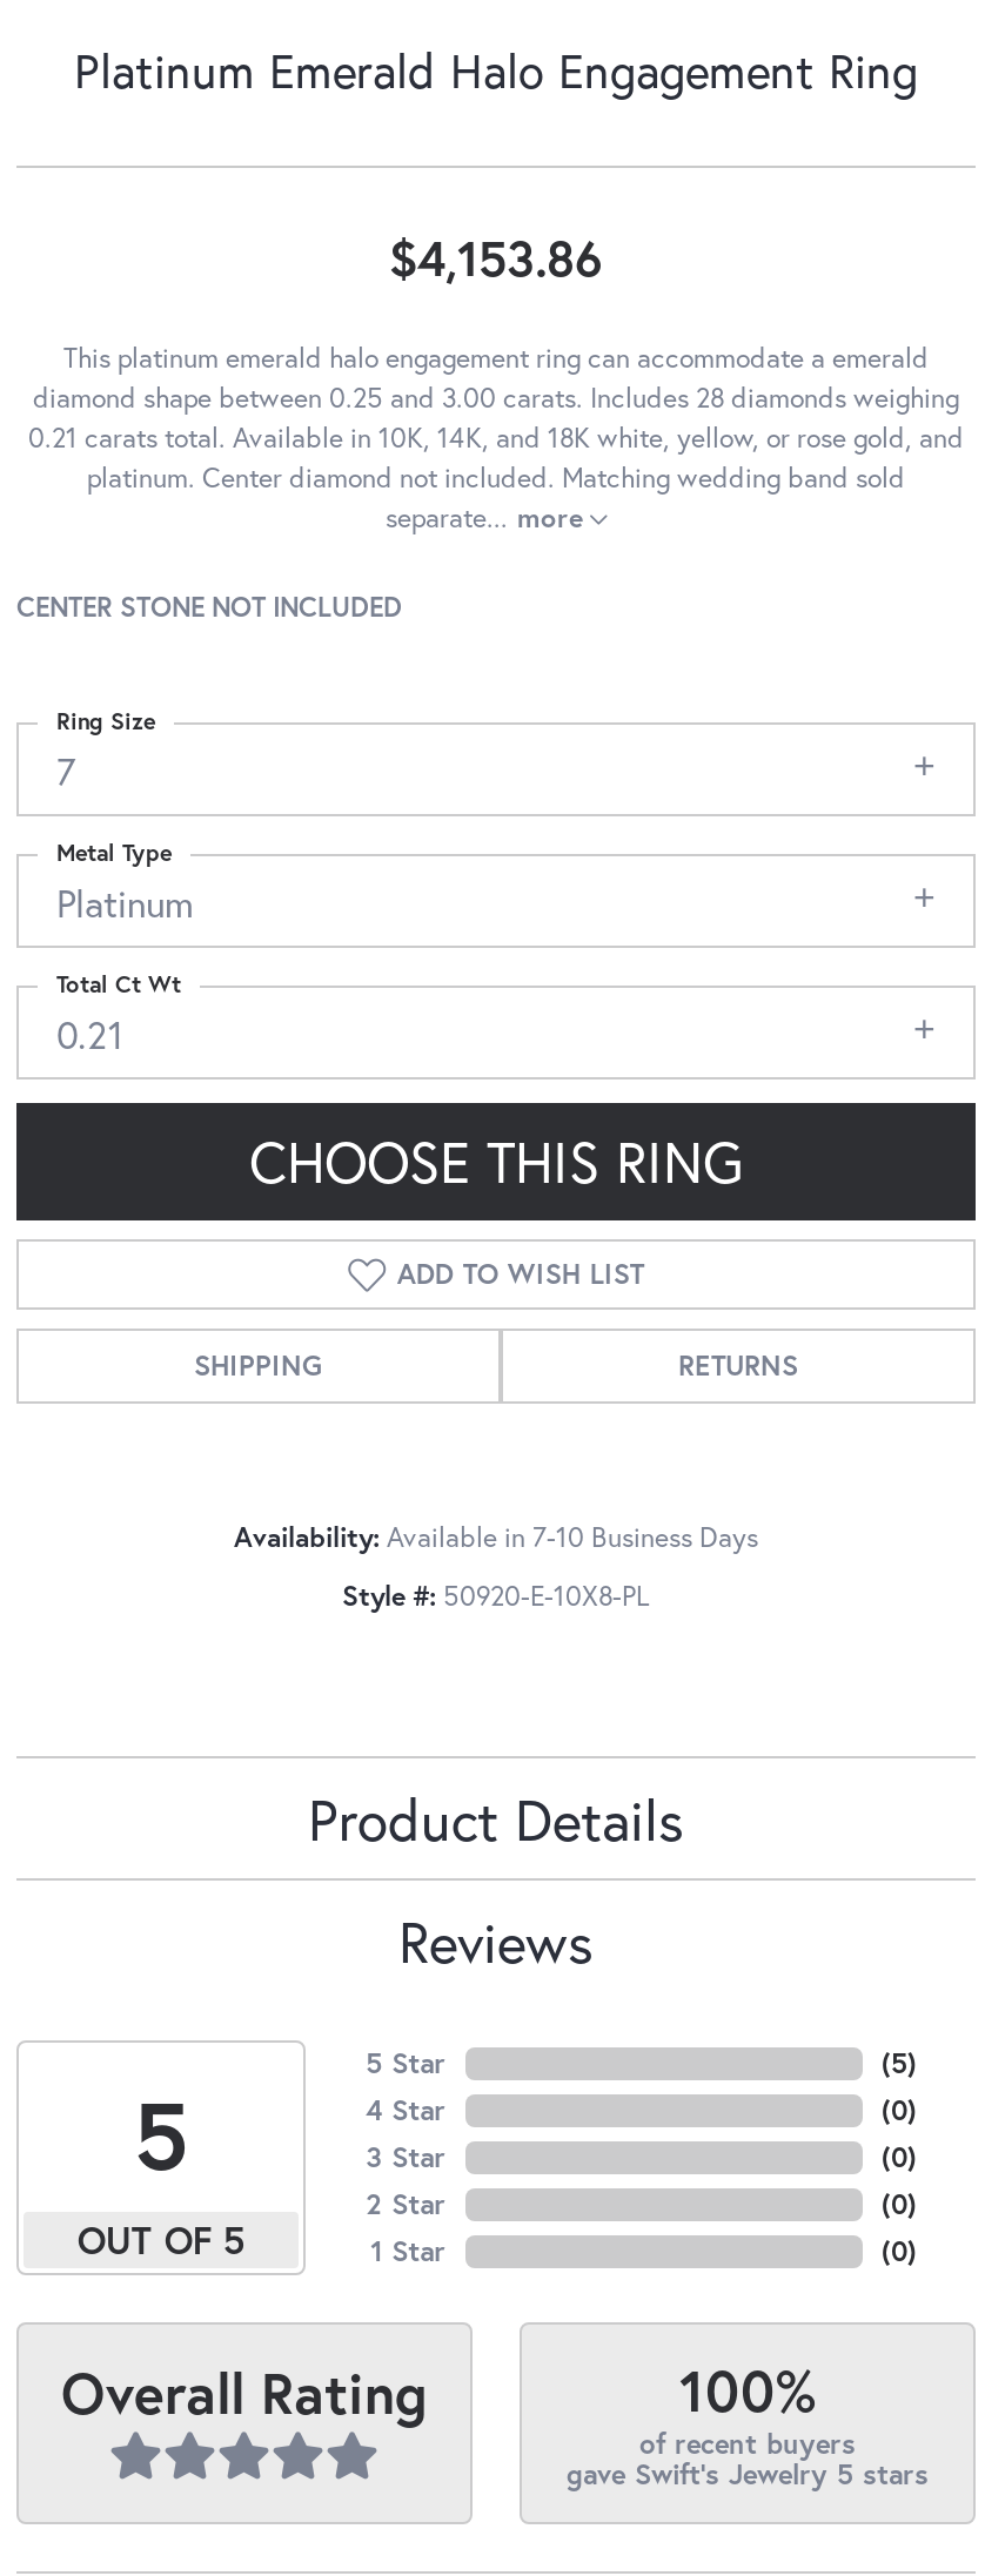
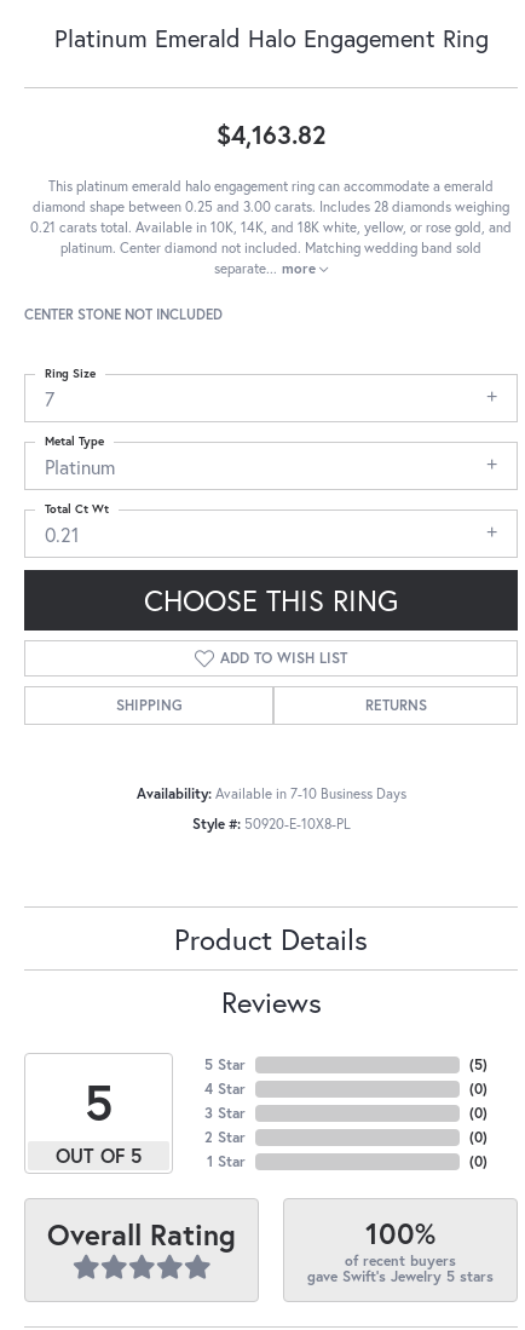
[389,224,603,289] $4,153.86 -> [216,117,326,151] $4,163.82

